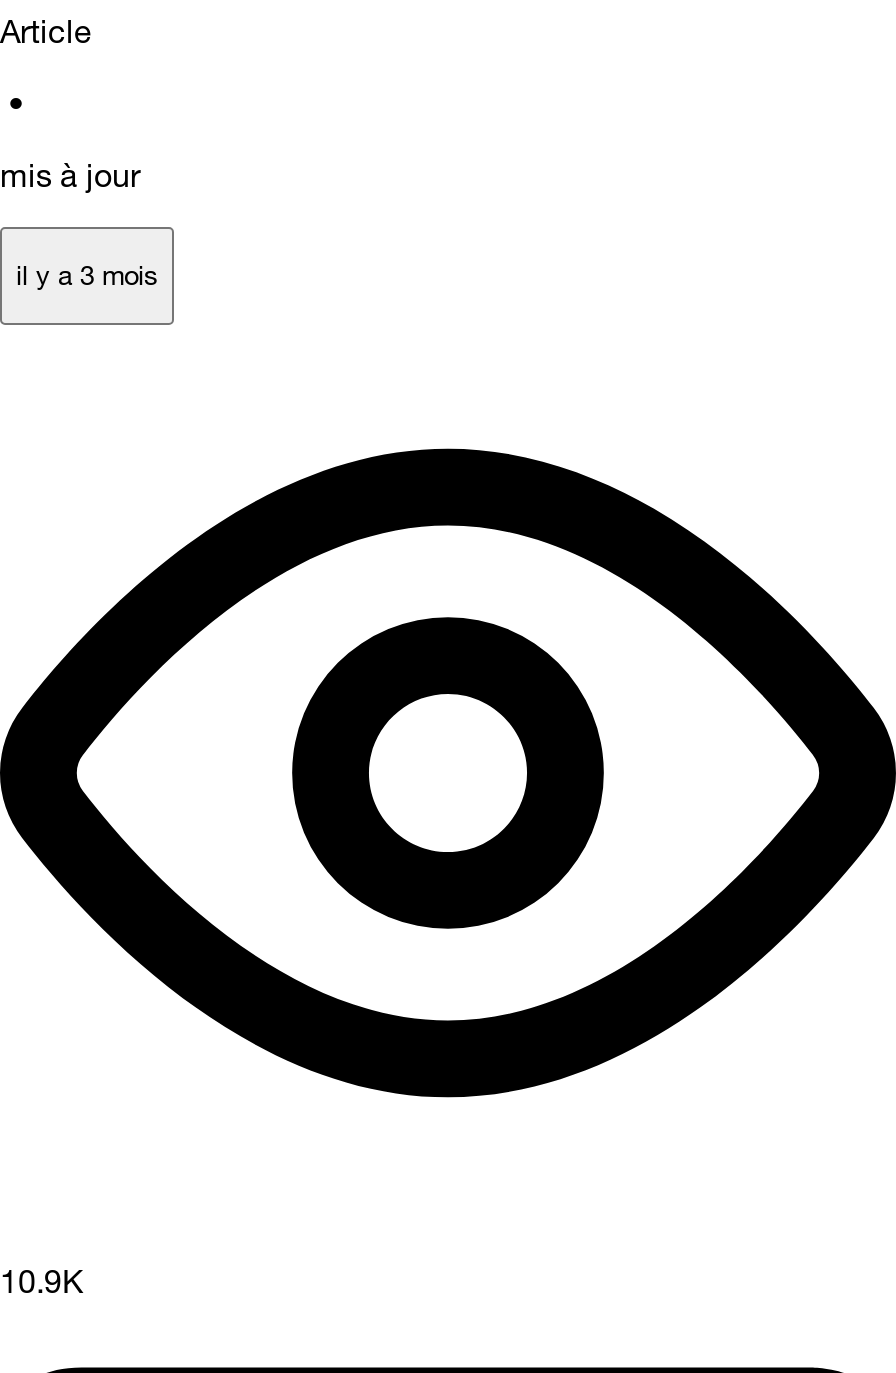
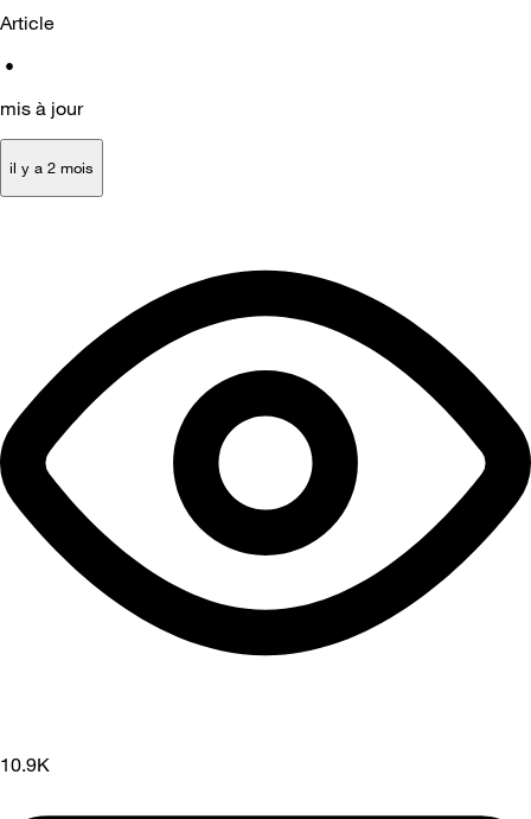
[16,259,158,291] il y a 3 mois -> [9,158,94,177] il y a 2 mois

